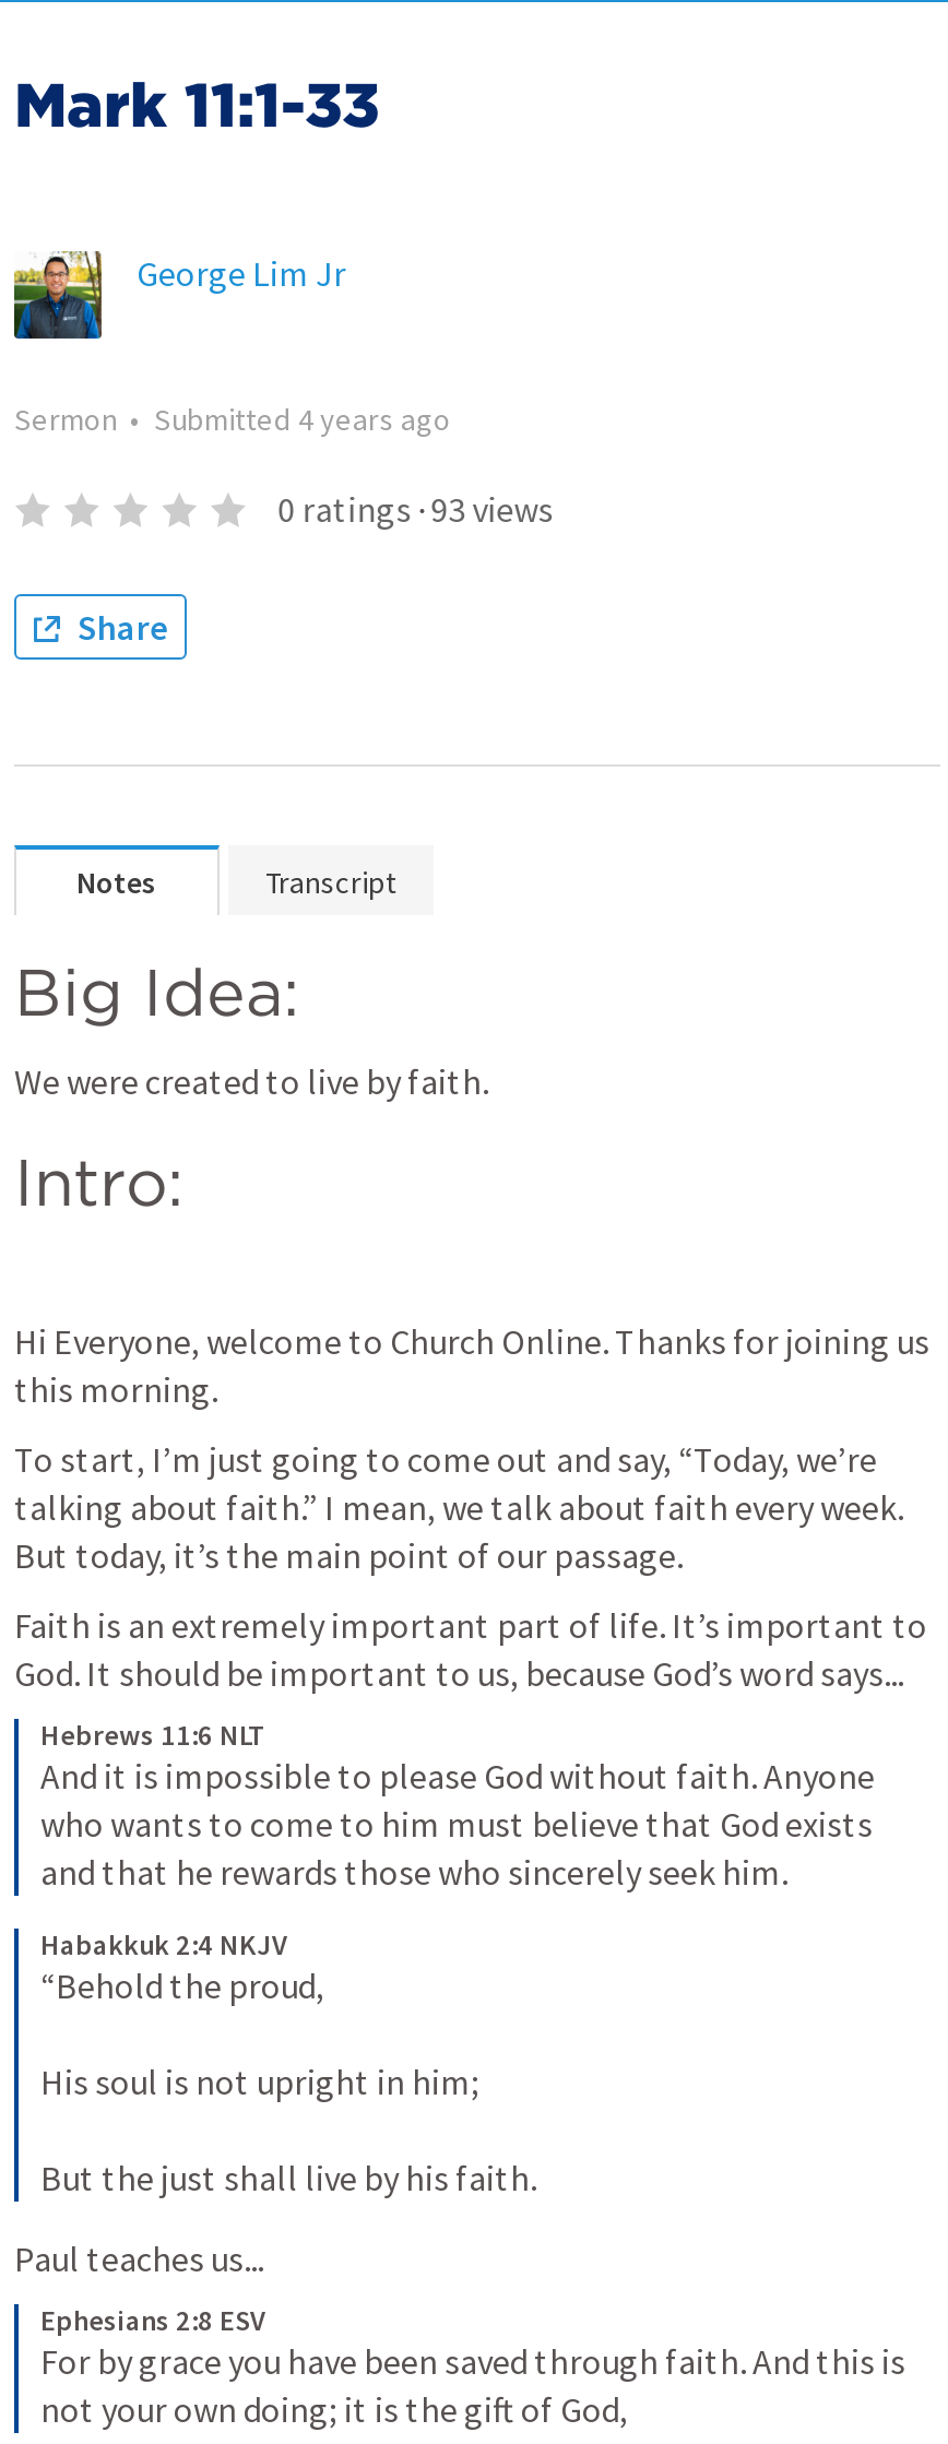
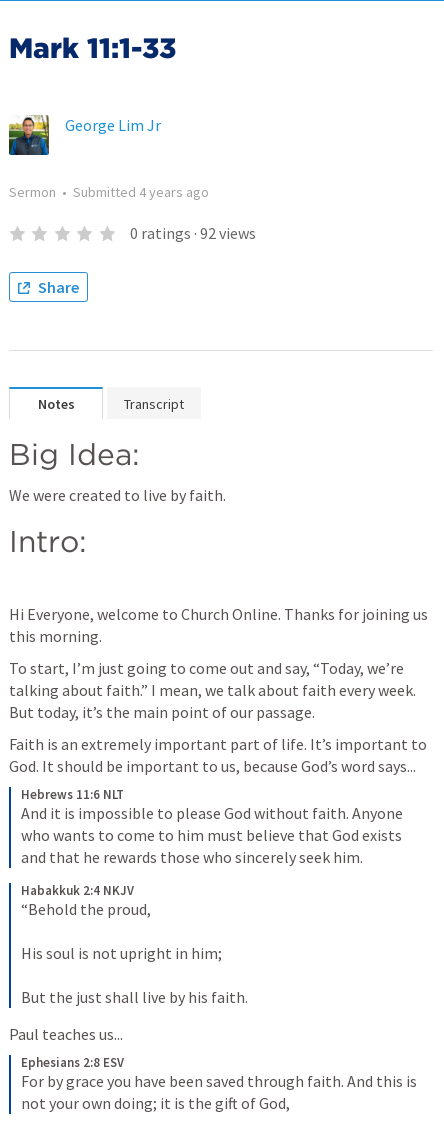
[278,487,553,531] 0 ratings · 93 views -> [130,223,256,243] 0 ratings · 92 views

